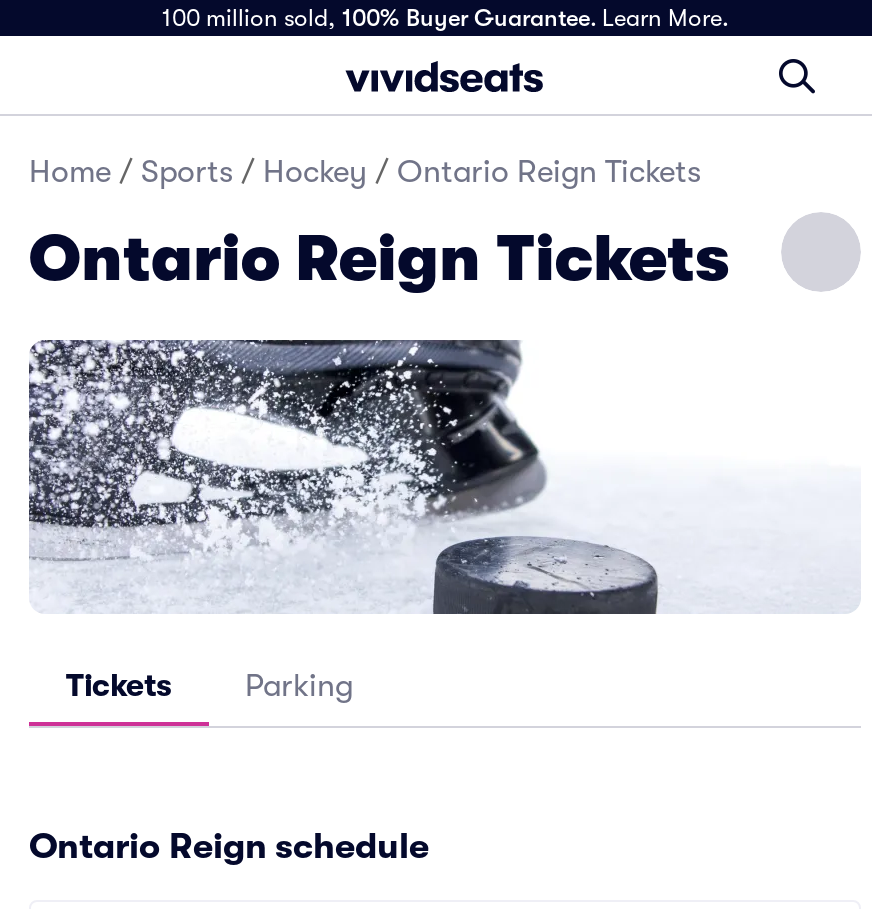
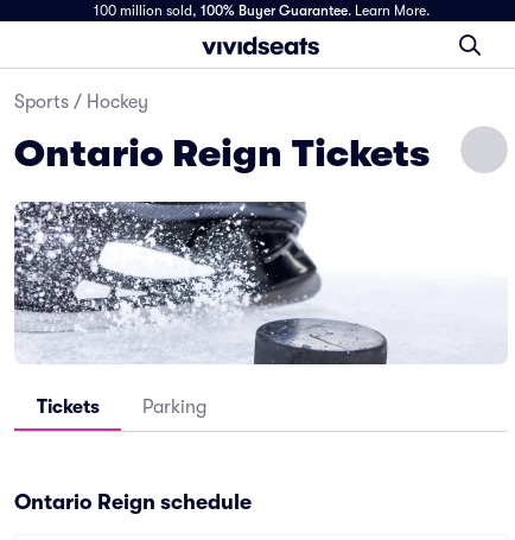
[29,154,701,190] Home / Sports / Hockey / Ontario Reign Tickets -> [14,91,148,113] Sports / Hockey

